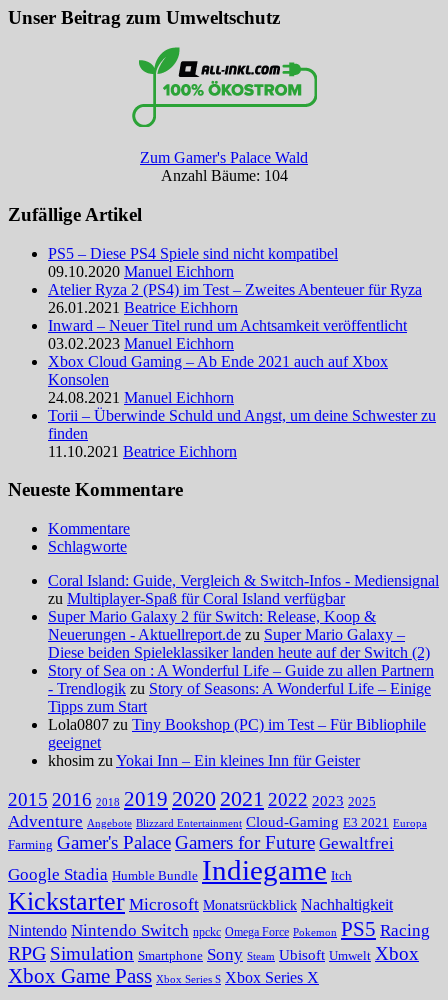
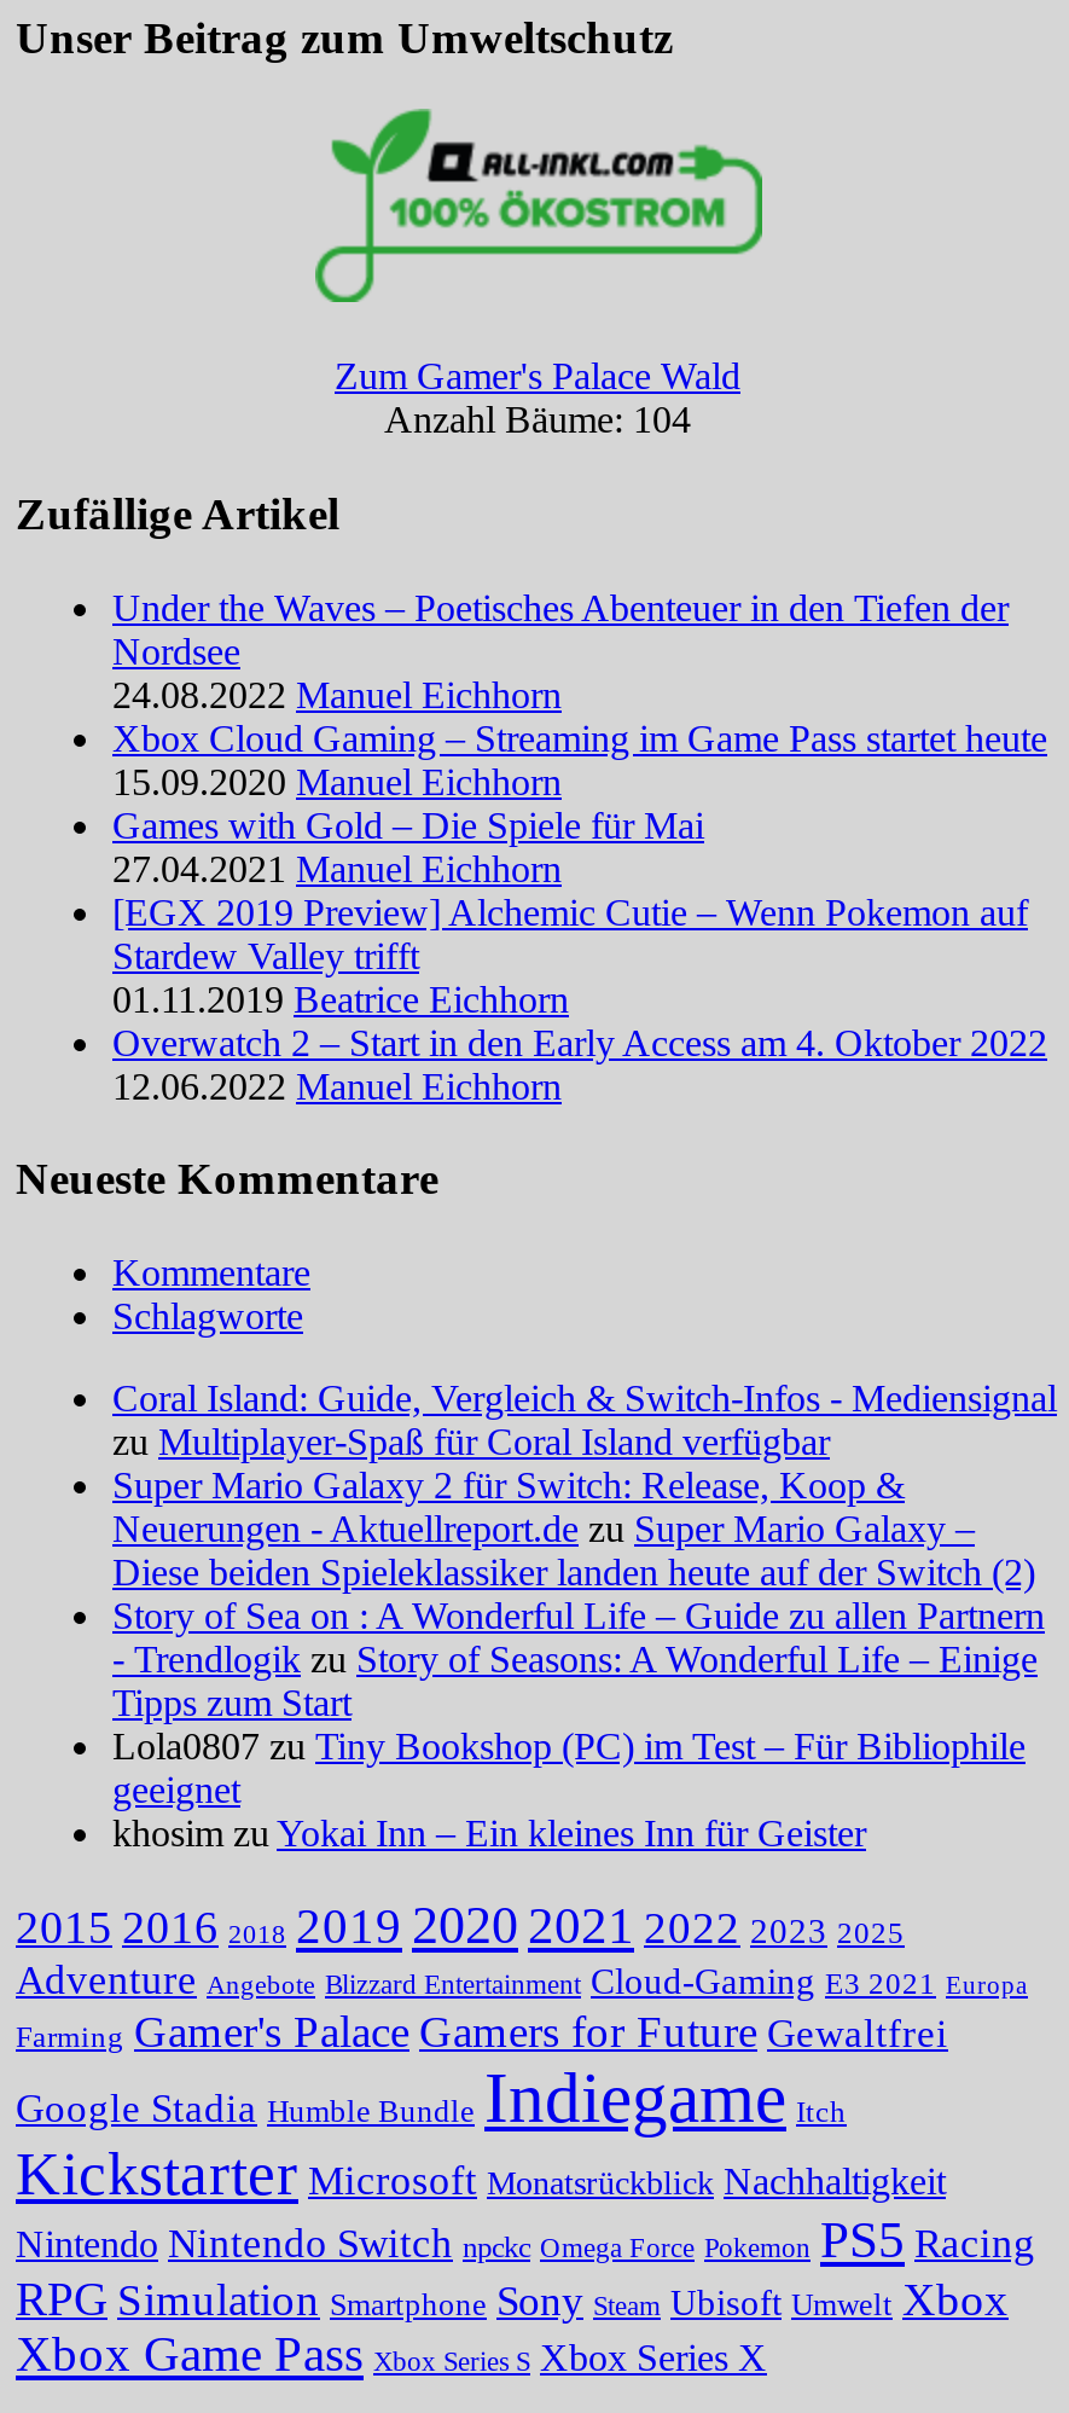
[48,245,436,460] PS5 – Diese PS4 Spiele sind nicht kompatibel | 09.10.2020 Manuel Eichhorn | Atelier Ryza 2 (PS4) im Test – Zweites Abenteuer für Ryza | 26.01.2021 Beatrice Eichhorn | Inward – Neuer Titel rund um Achtsamkeit veröffentlicht | 03.02.2023 Manuel Eichhorn | Xbox Cloud Gaming – Ab Ende 2021 auch auf Xbox | Konsolen | 24.08.2021 Manuel Eichhorn | Torii – Überwinde Schuld und Angst, um deine Schwester zu | finden | 11.10.2021 Beatrice Eichhorn -> [112,587,1047,1106] Under the Waves – Poetisches Abenteuer in den Tiefen der | Nordsee | 24.08.2022 Manuel Eichhorn | Xbox Cloud Gaming – Streaming im Game Pass startet heute | 15.09.2020 Manuel Eichhorn | Games with Gold – Die Spiele für Mai | 27.04.2021 Manuel Eichhorn | [EGX 2019 Preview] Alchemic Cutie – Wenn Pokemon auf | Stardew Valley trifft | 01.11.2019 Beatrice Eichhorn | Overwatch 2 – Start in den Early Access am 4. Oktober 2022 | 12.06.2022 Manuel Eichhorn

